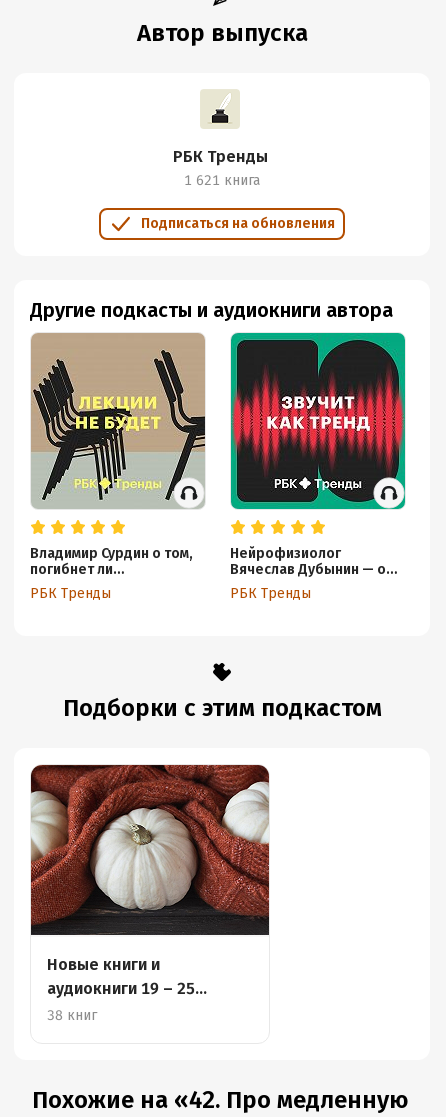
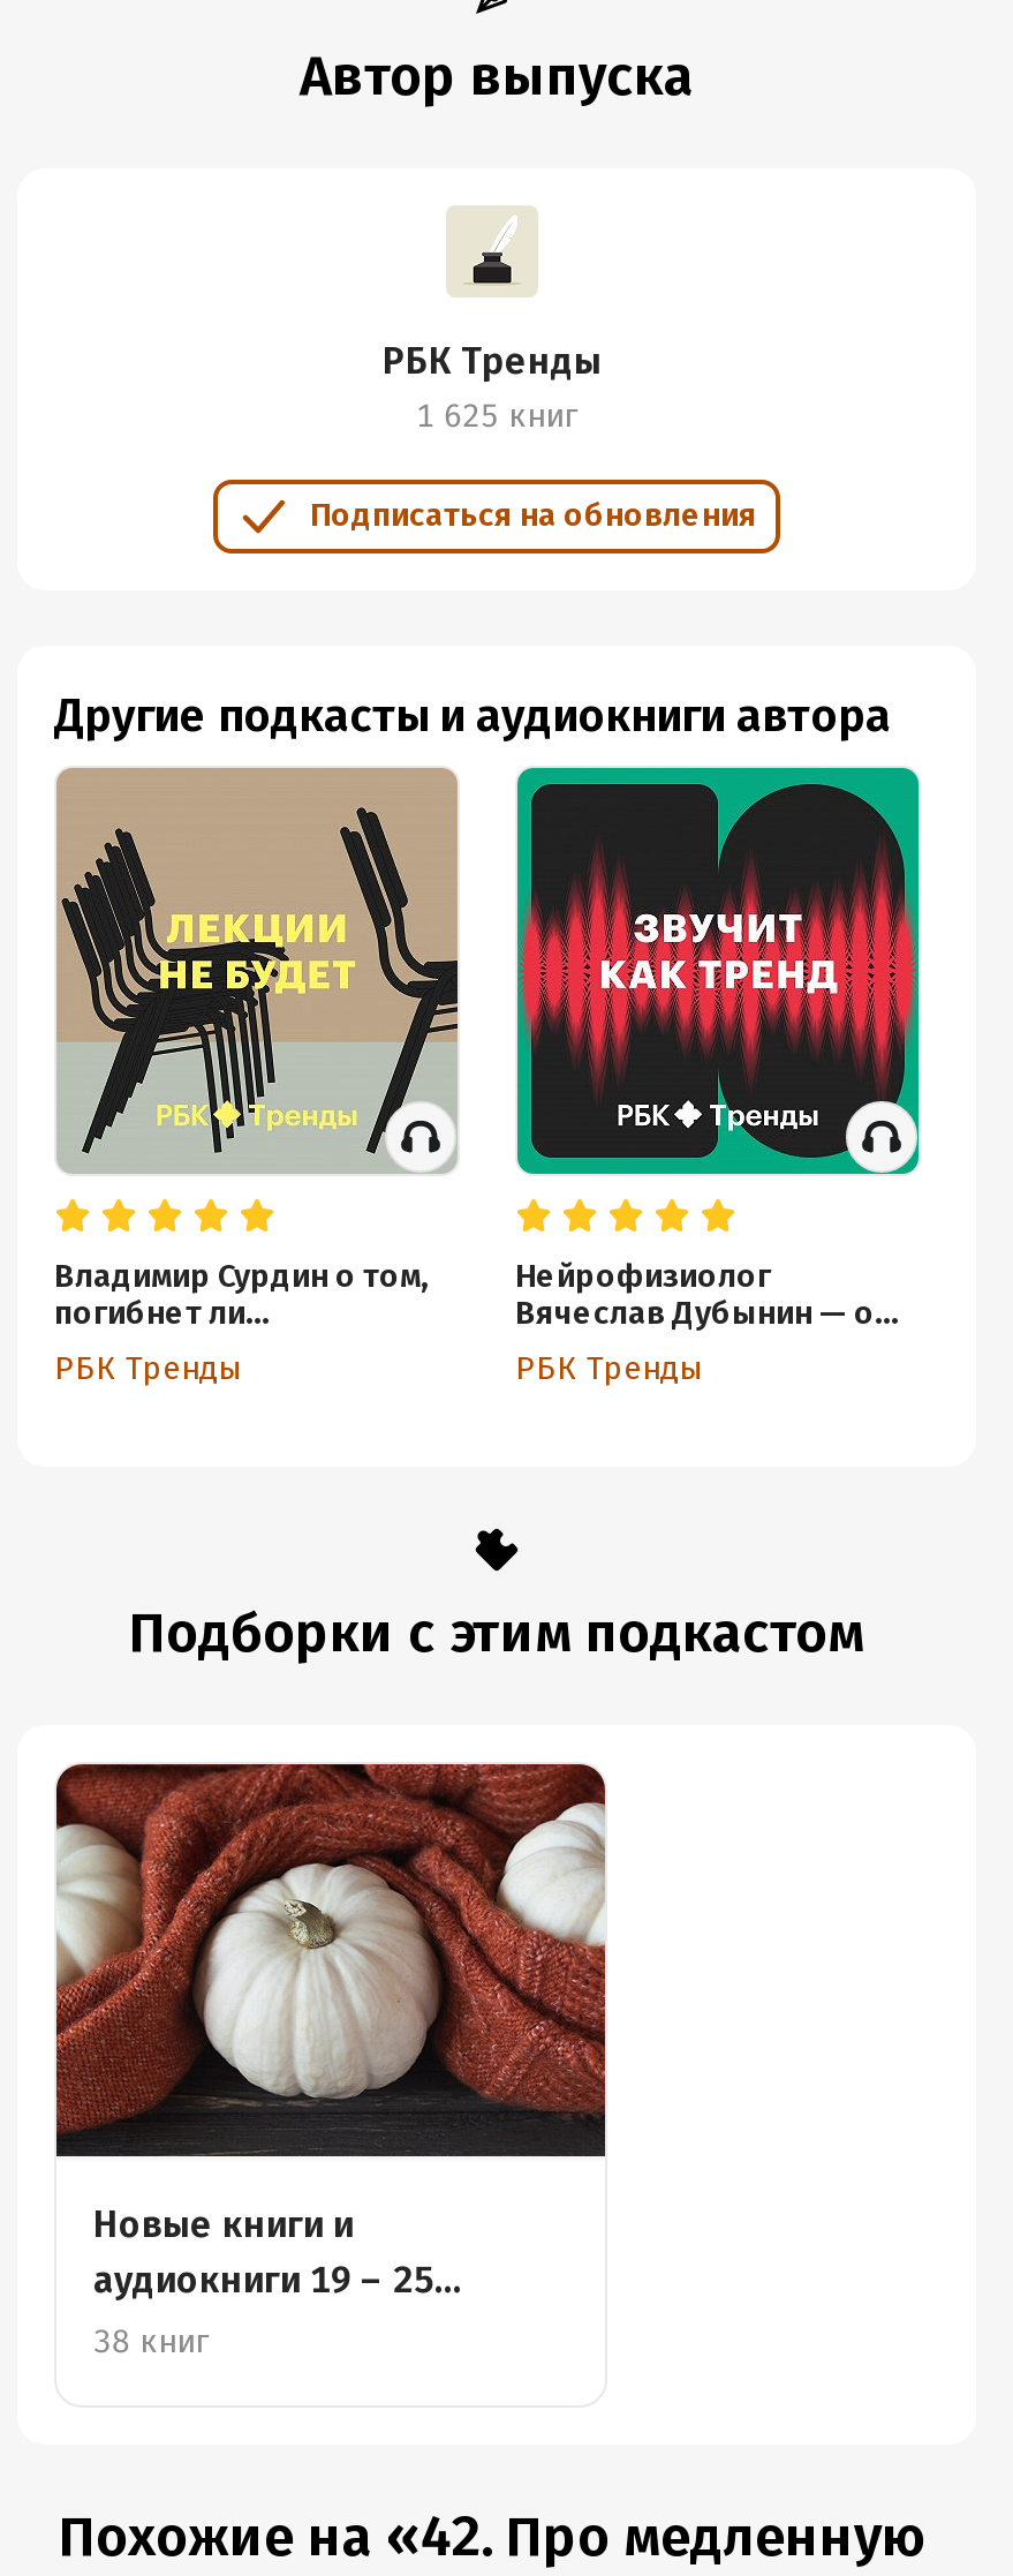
[184,172,260,189] 1 621 книга -> [416,397,577,436] 1 625 книг

